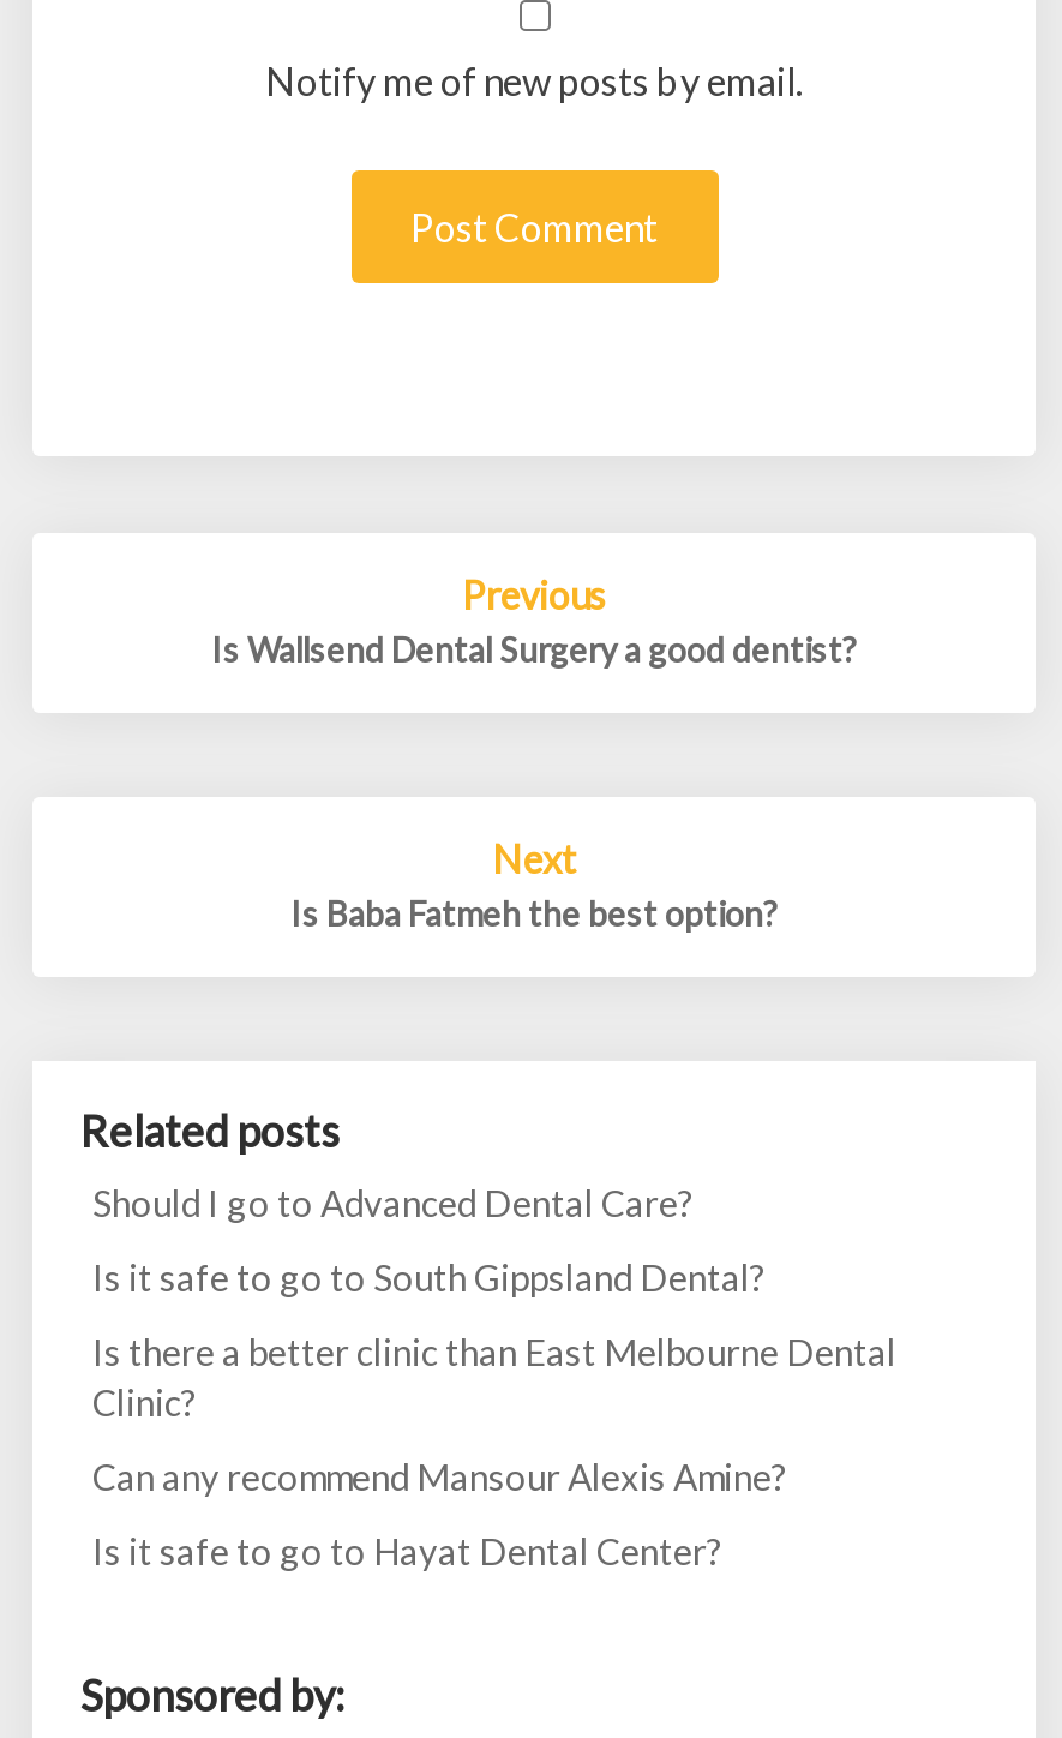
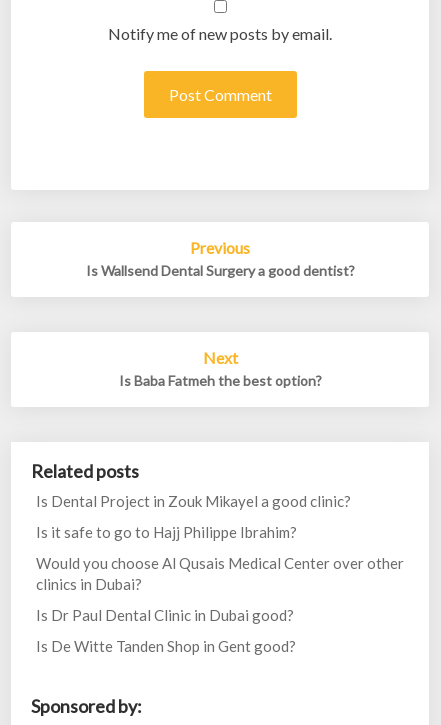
[92,1181,695,1224] Should I go to Advanced Dental Care? -> [36,492,351,510] Is Dental Project in Zouk Mikayel a good clinic?
[92,1255,767,1299] Is it safe to go to South Gippsland Dental? -> [36,523,297,541] Is it safe to go to Hajj Philippe Ibrahim?
[92,1330,896,1424] Is there a better clinic than East Melbourne Dental | Clinic? -> [36,554,404,593] Would you choose Al Qusais Medical Center over other | clinics in Dubai?
[92,1455,788,1498] Can any recommend Mansour Alexis Amine? -> [36,606,294,624] Is Dr Paul Dental Clinic in Dubai good?
[92,1529,724,1572] Is it safe to go to Hayat Dental Center? -> [36,637,296,655] Is De Witte Tanden Shop in Gent good?

